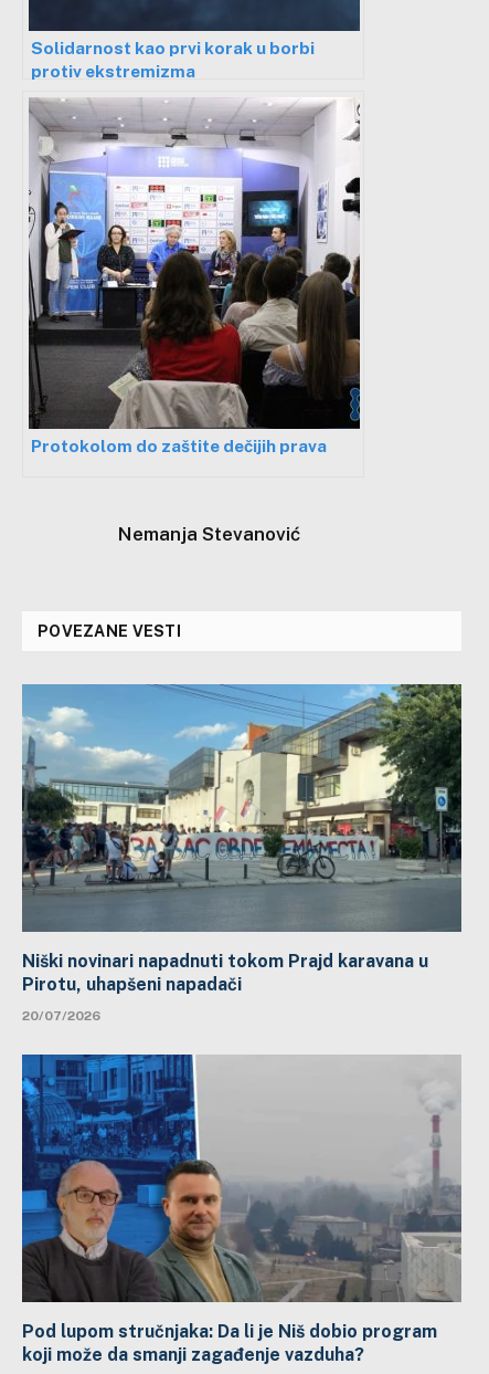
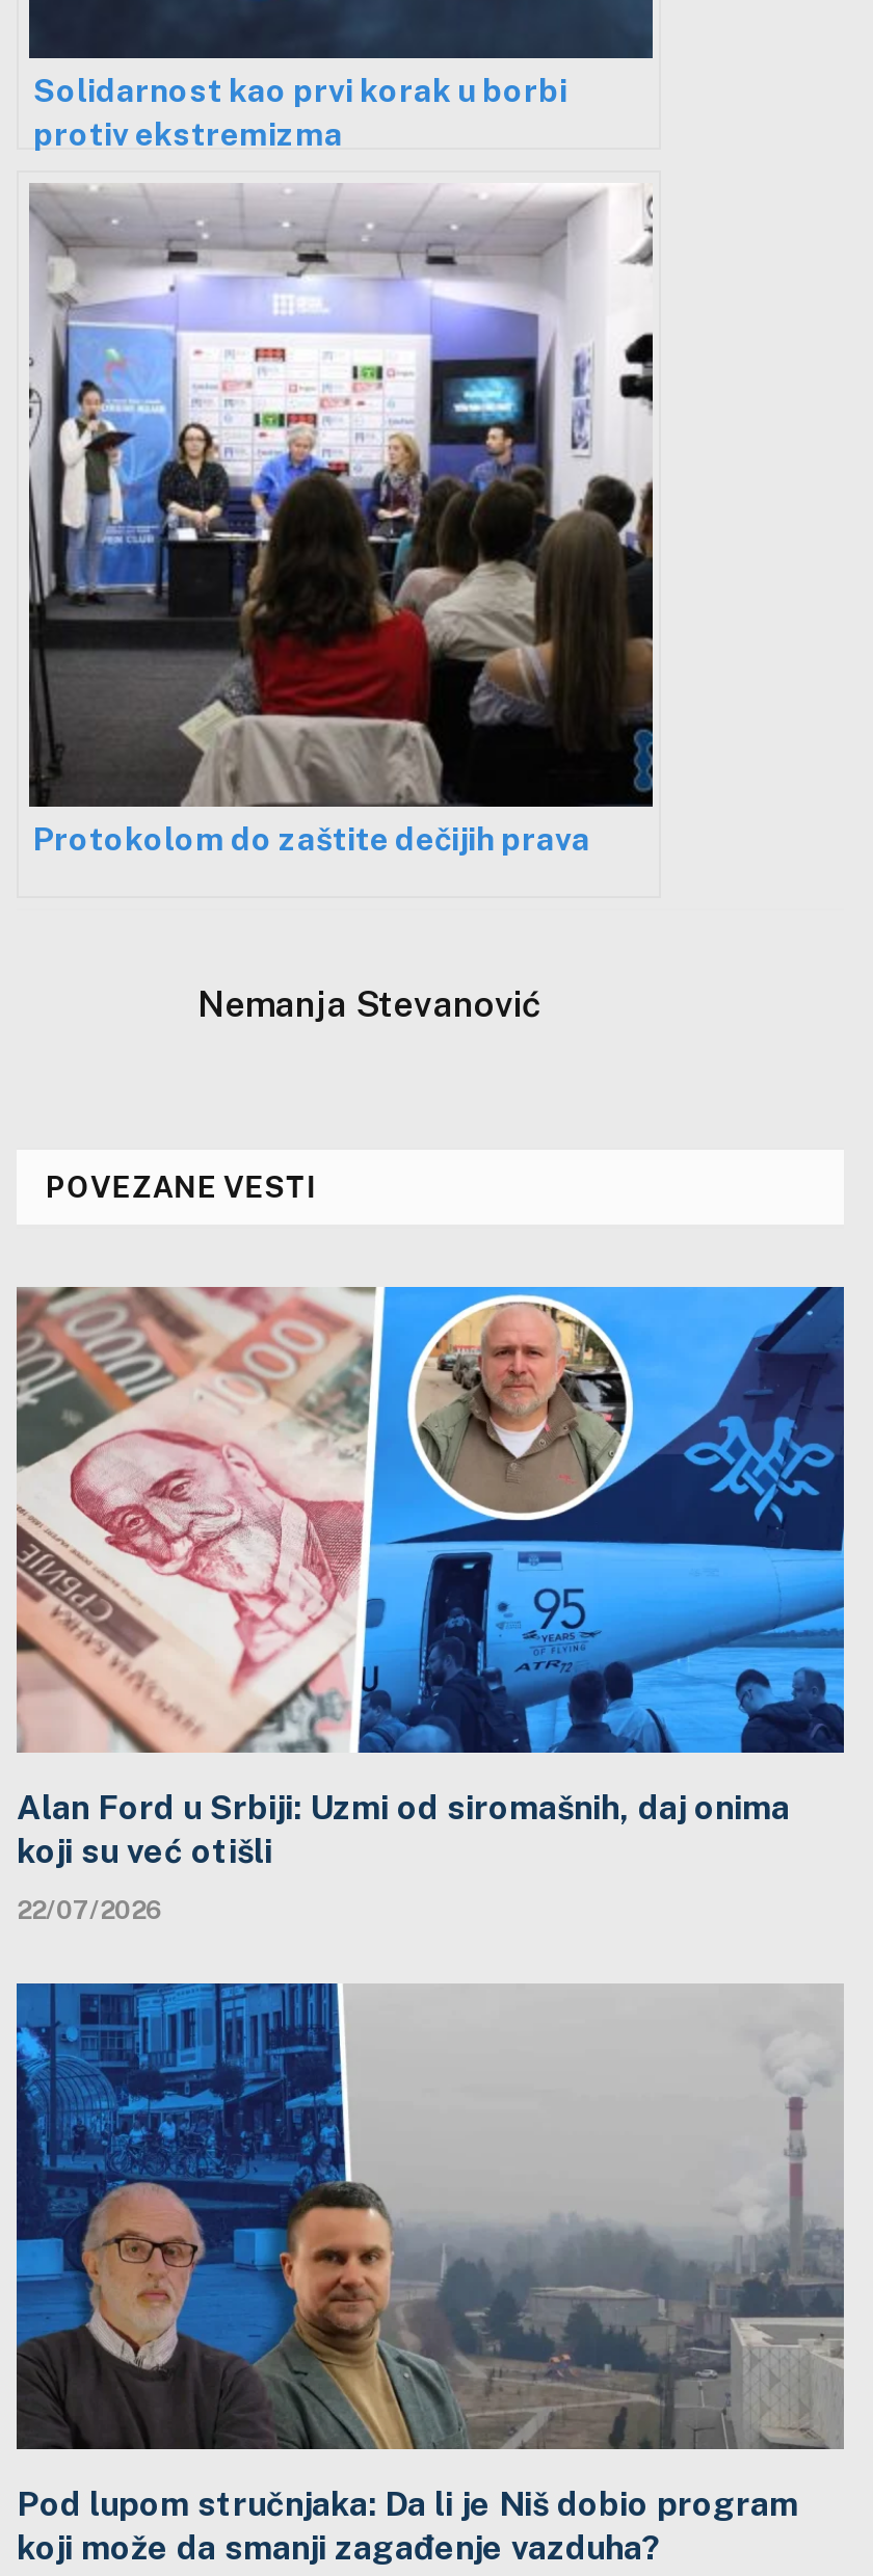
[21,683,463,995] [image] | Niški novinari napadnuti tokom Prajd karavana u | Pirotu, uhapšeni napadači -> [15,1285,846,1871] [image] | Alan Ford u Srbiji: Uzmi od siromašnih, daj onima | koji su već otišli
[22,1008,100,1023] 20/07/2026 -> [17,1896,162,1925] 22/07/2026

